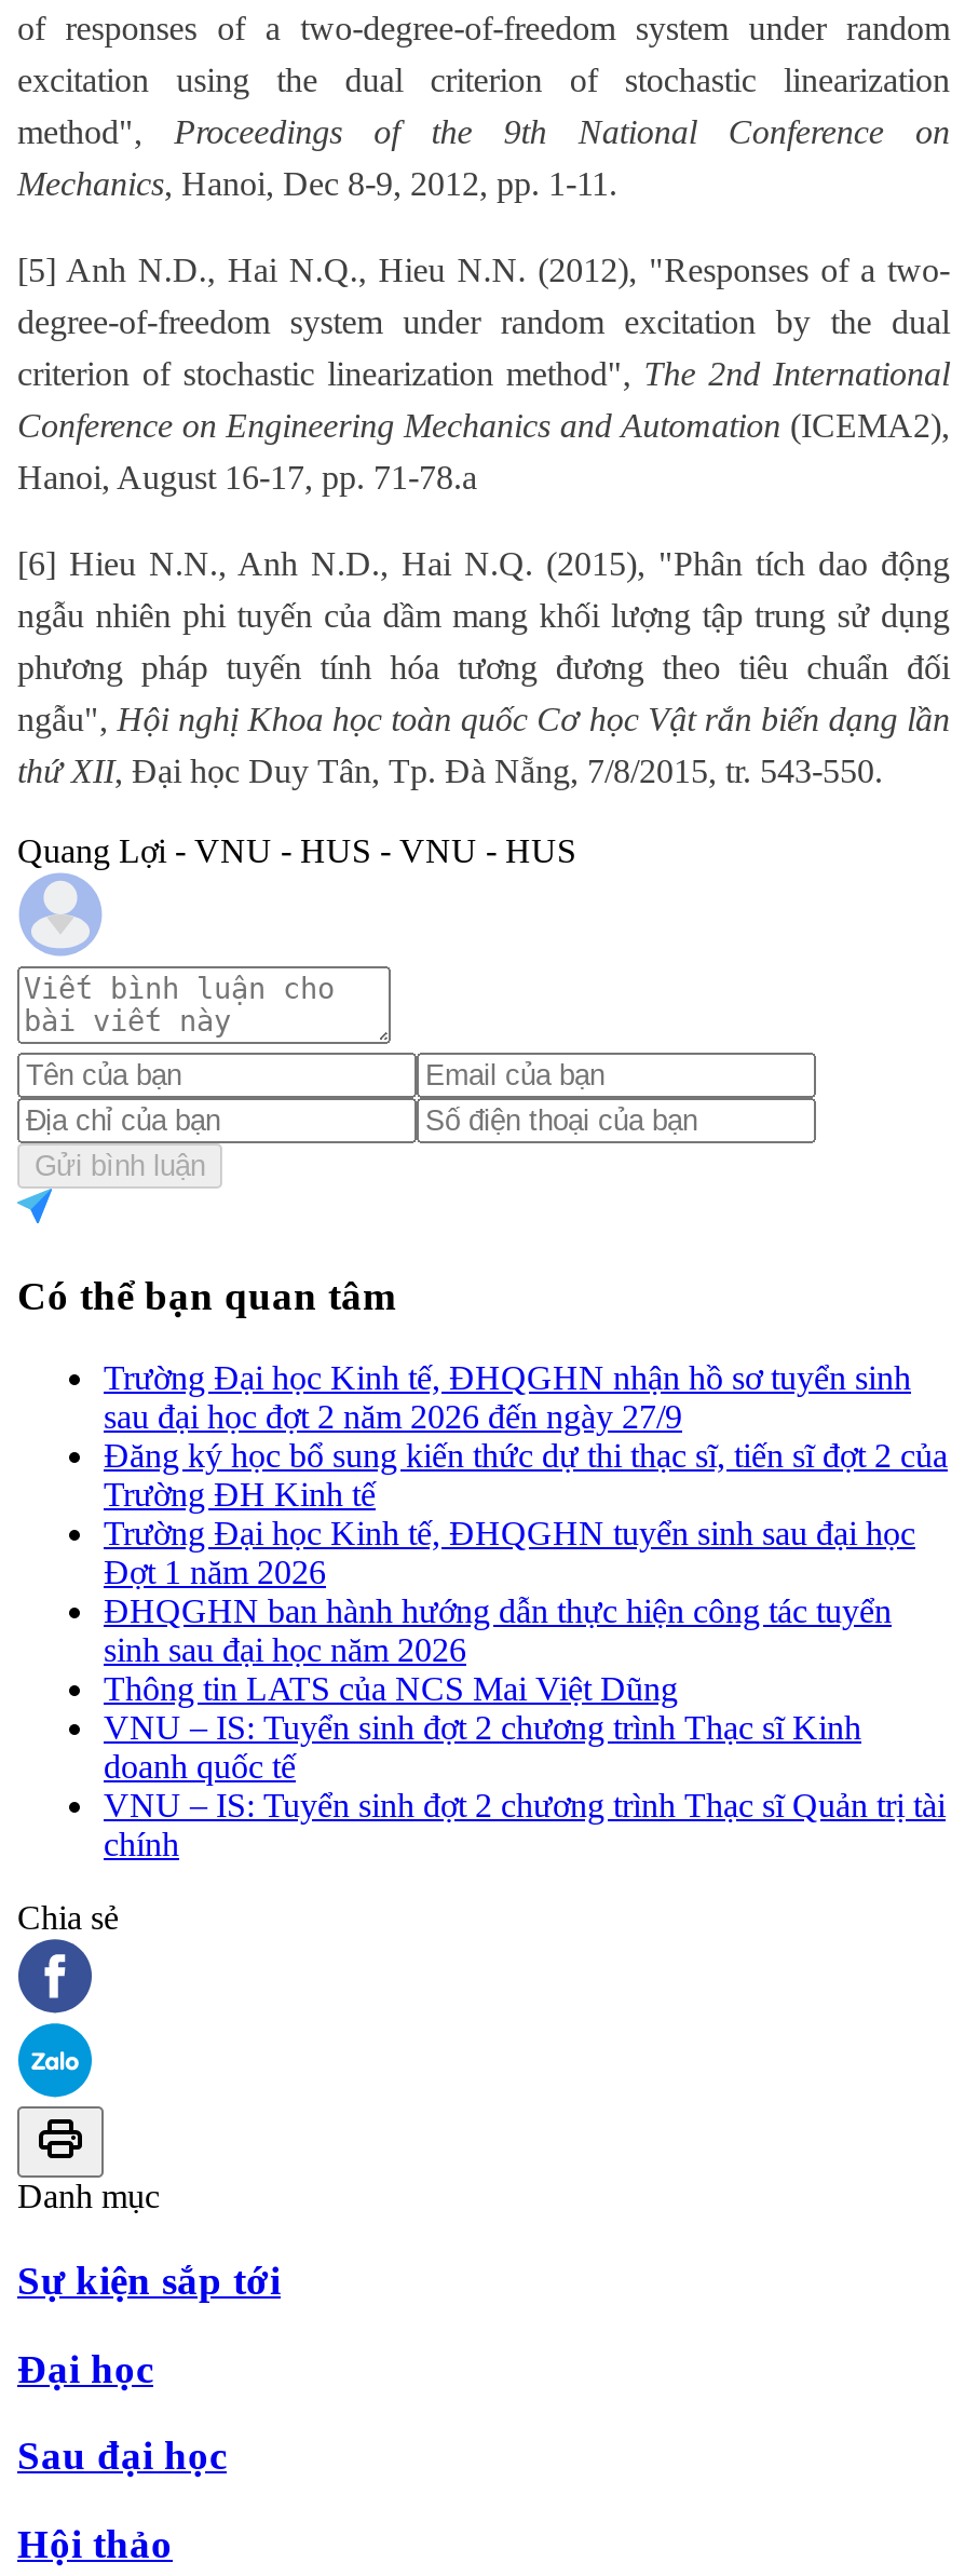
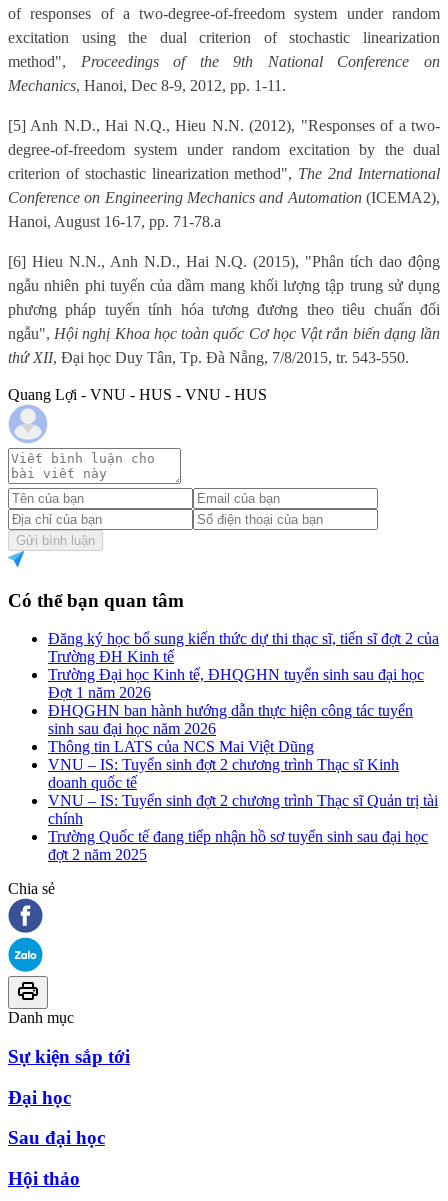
[104,1360,911,1435] Trường Đại học Kinh tế, ĐHQGHN nhận hồ sơ tuyển sinh | sau đại học đợt 2 năm 2026 đến ngày 27/9 -> none
moved [104,1437,948,1863] -> [48,630,439,827]: Đăng ký học bổ sung kiến thức dự thi thạc sĩ, tiến sĩ đợt 2 của | Trường ĐH Kinh tế | Trường Đại học Kinh tế, ĐHQGHN tuyển sinh sau đại học | ... | VNU – IS: Tuyển sinh đợt 2 chương trình Thạc sĩ Quản trị tài | chính
none -> [48,828,428,863] Trường Quốc tế đang tiếp nhận hồ sơ tuyển sinh sau đại học | đợt 2 năm 2025

